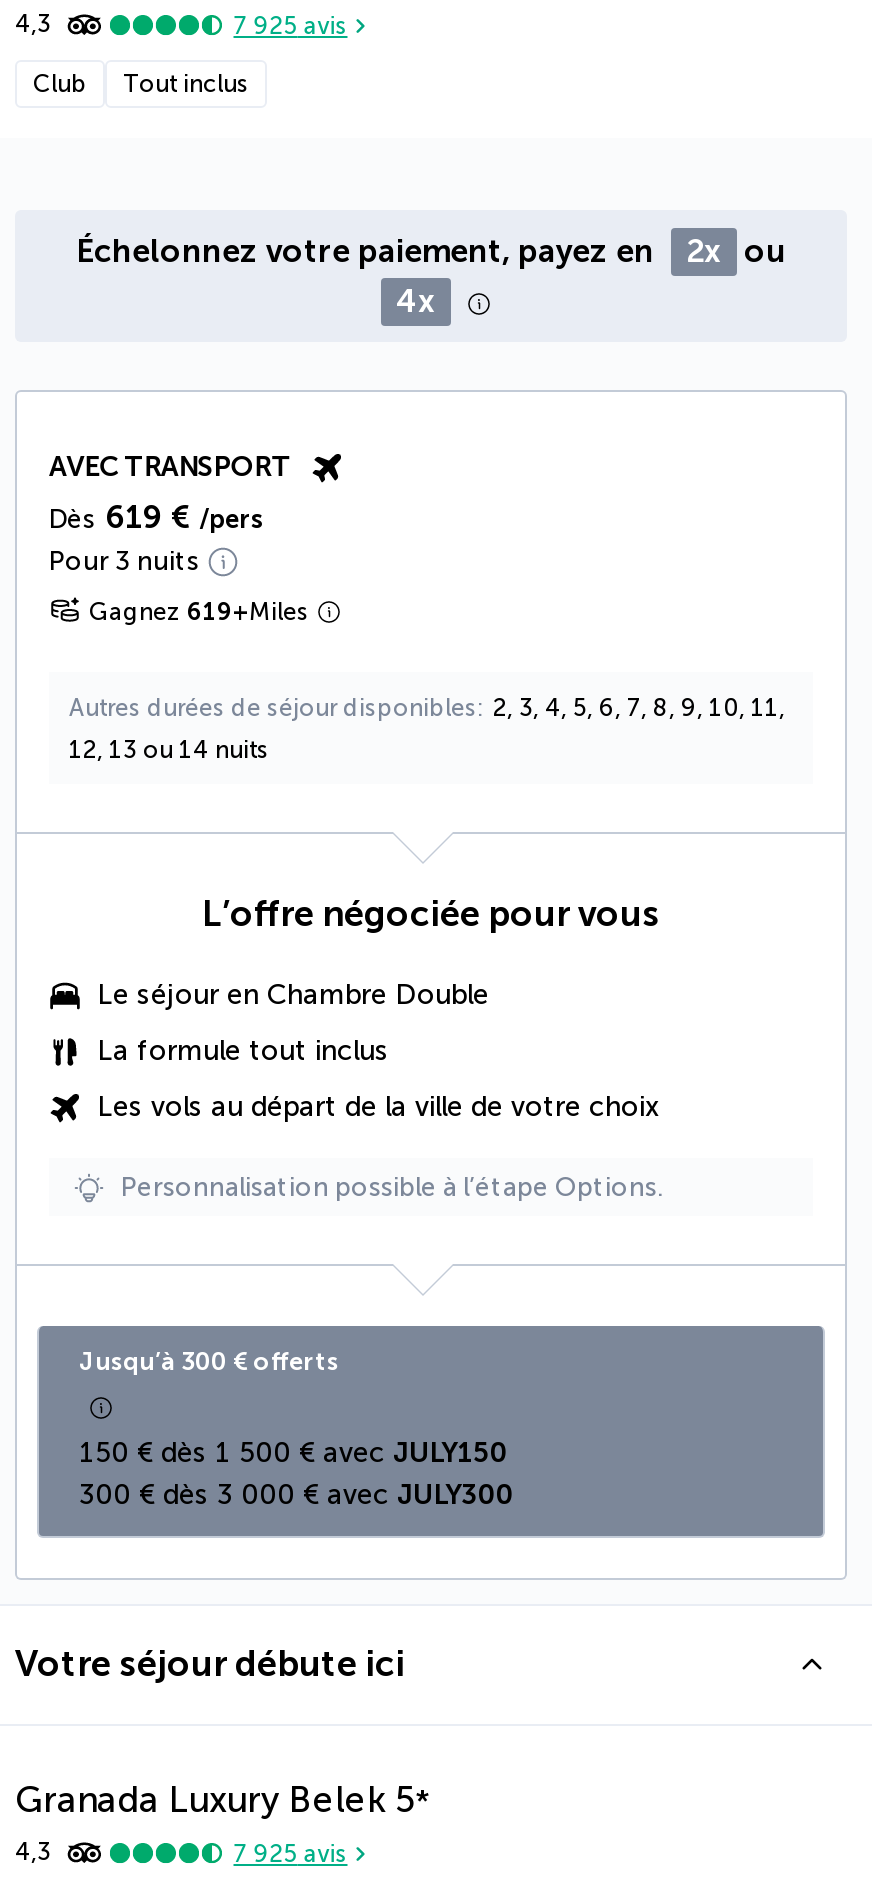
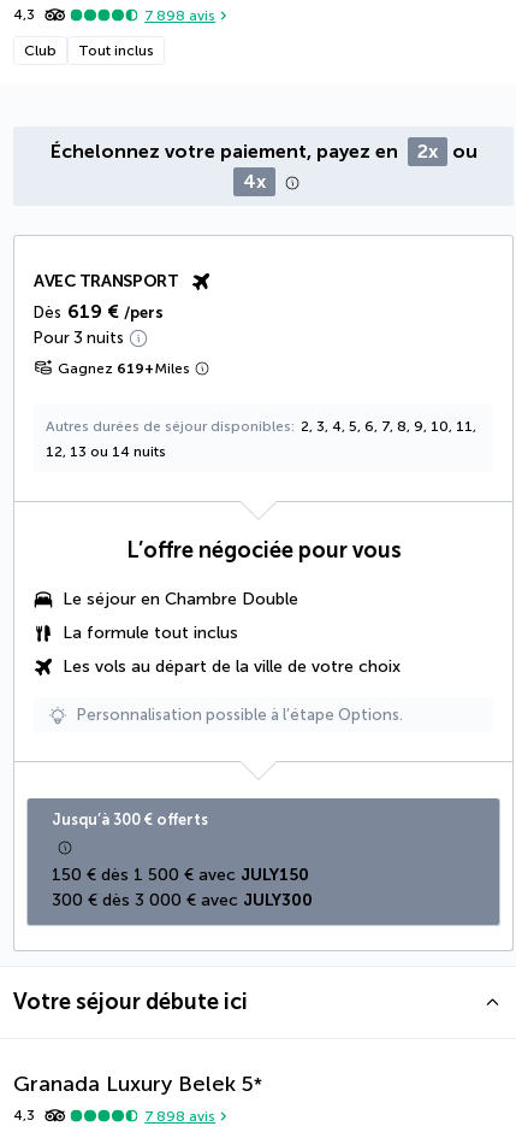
[233,11,347,39] 7 925 avis -> [145,7,216,24] 7 898 avis
[233,1839,347,1867] 7 925 avis -> [145,1108,216,1124] 7 898 avis

